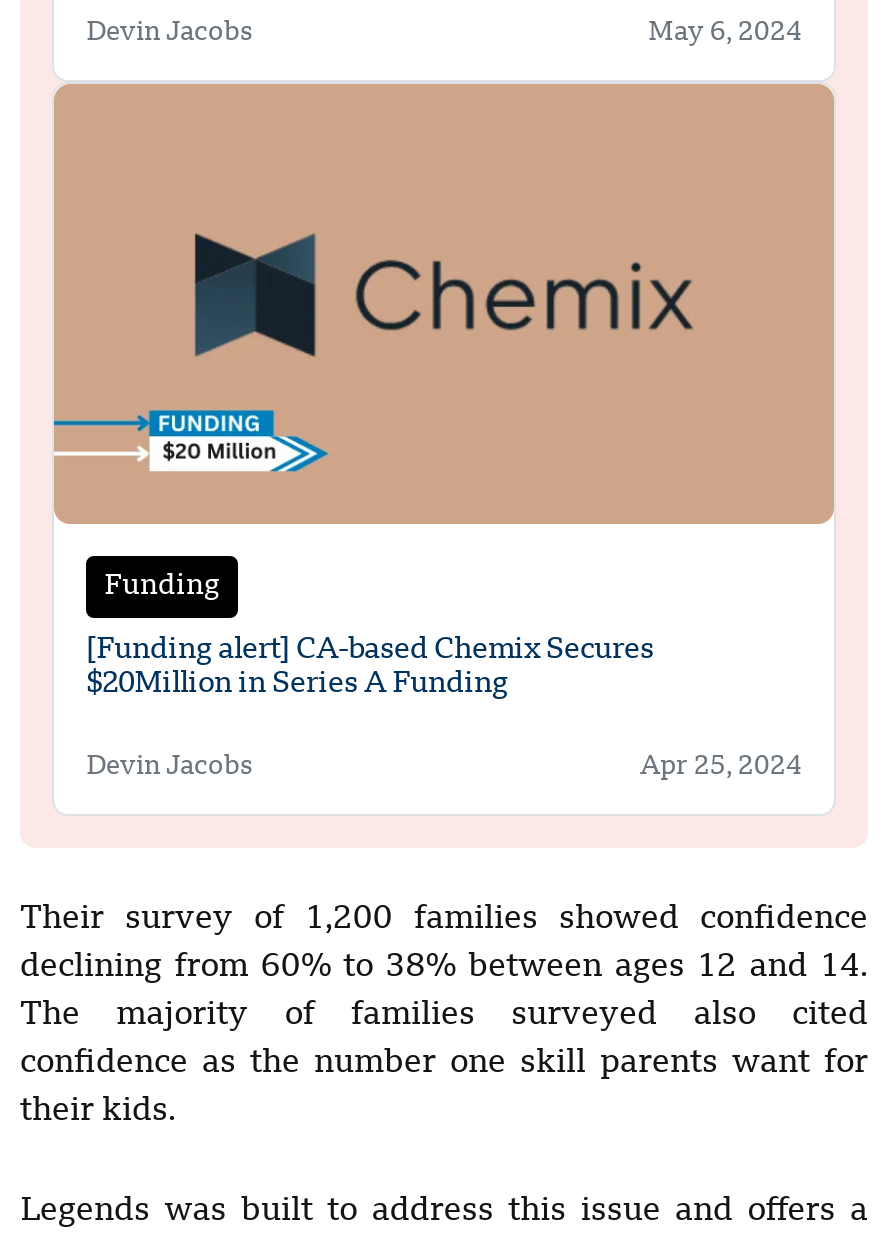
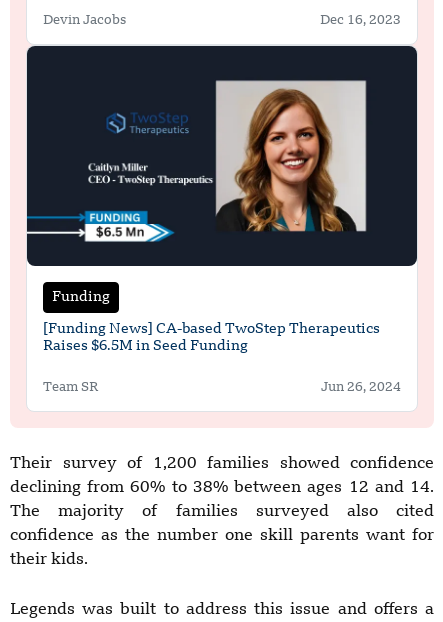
[648,20,802,46] May 6, 2024 -> [320,14,401,27] Dec 16, 2023
[52,84,834,524] [image] -> [26,45,418,267] [image]
[86,635,654,699] [Funding alert] CA-based Chemix Secures | $20Million in Series A Funding -> [43,322,380,354] [Funding News] CA-based TwoStep Therapeutics | Raises $6.5M in Seed Funding
[86,753,802,779] Devin Jacobs | Apr 25, 2024 -> [43,381,401,394] Team SR | Jun 26, 2024

